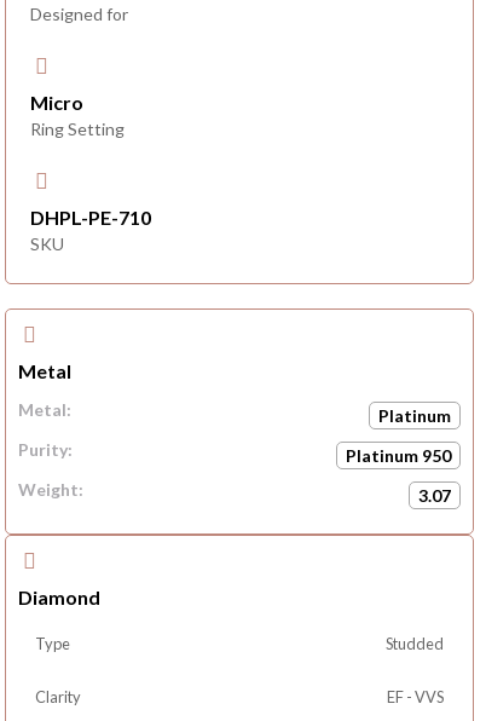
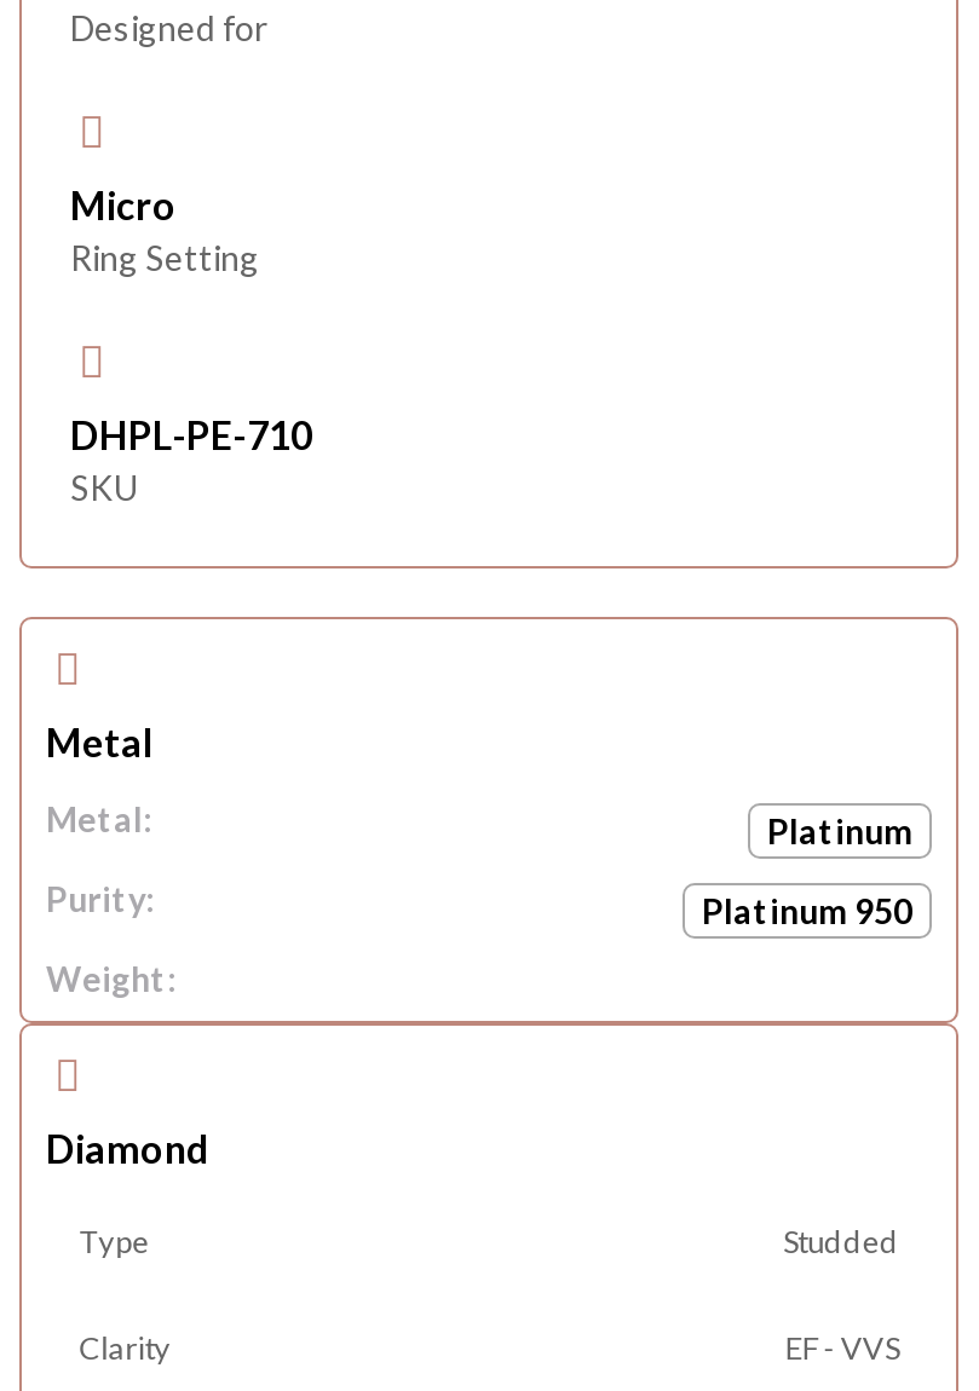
[418,485,451,506] 3.07 -> none

